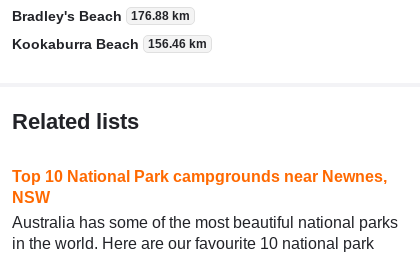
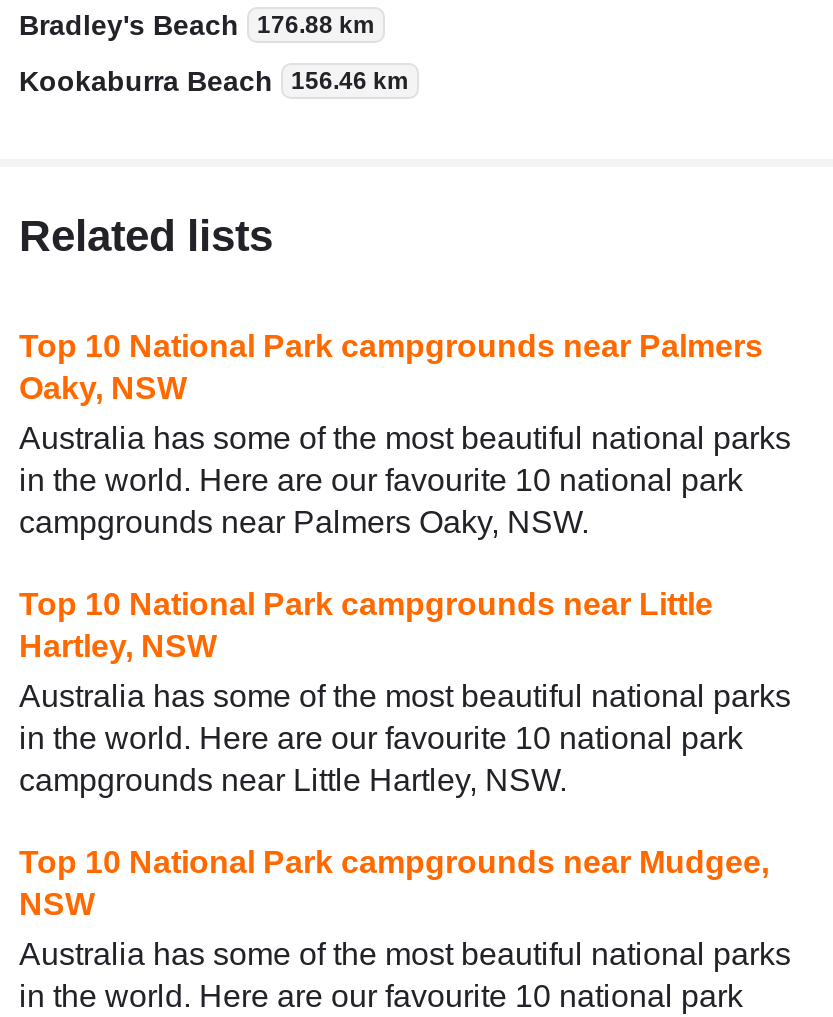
[12,168,387,185] Top 10 National Park campgrounds near Newnes, -> [19,329,791,879] Top 10 National Park campgrounds near Palmers | Oaky, NSW | Australia has some of the most beautiful national parks | in the world. Here are our favourite 10 national park | campgrounds near Palmers Oaky, NSW. | Top 10 National Park campgrounds near Little | Hartley, NSW | Australia has some of the most beautiful national parks | in the world. Here are our favourite 10 national park | campgrounds near Little Hartley, NSW. | Top 10 National Park campgrounds near Mudgee,

